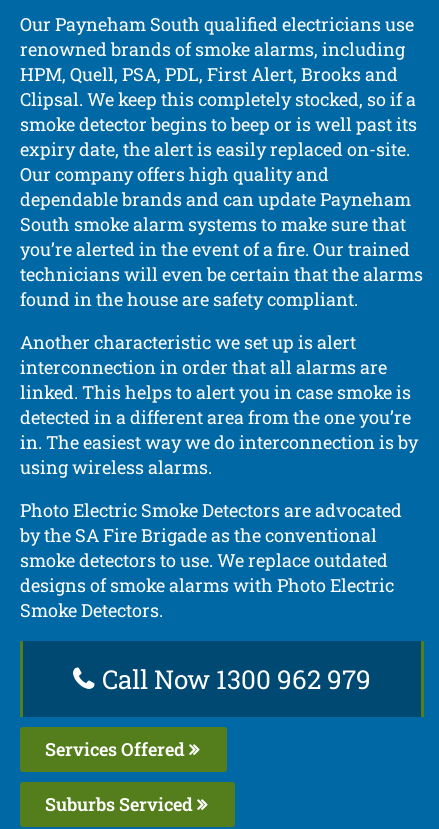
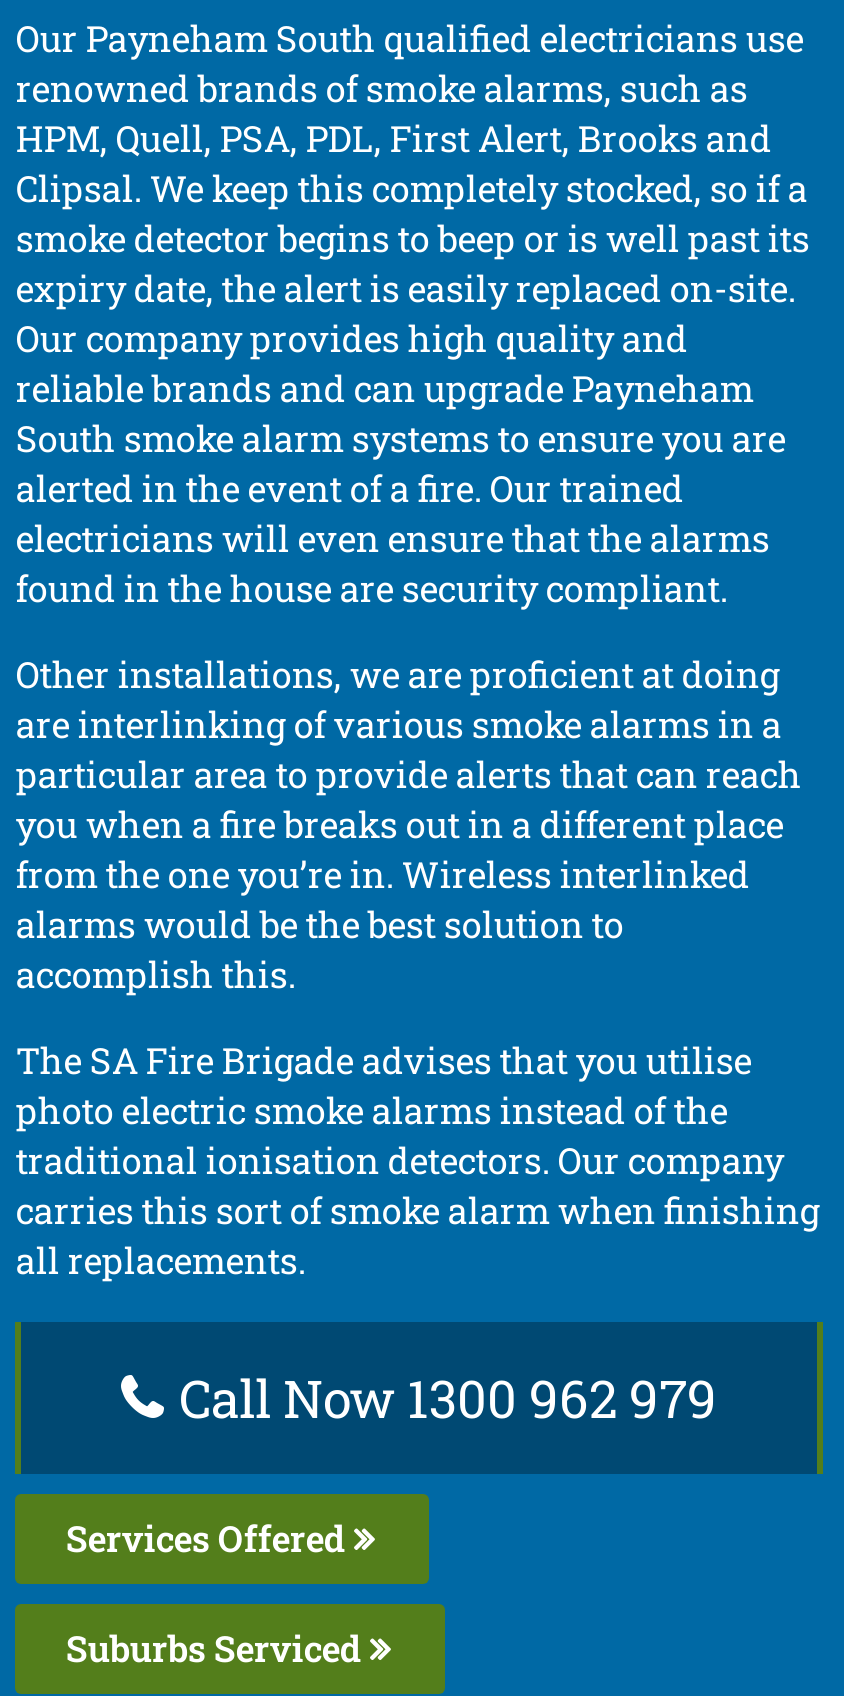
[20,37,405,61] renowned brands of smoke alarms, including -> [16,64,748,112] renowned brands of smoke alarms, such as
[20,162,423,311] Our company offers high quality and | dependable brands and can update Payneham | South smoke alarm systems to make sure that | you’re alerted in the event of a fire. Our trained | technicians will even be certain that the alarms | found in the house are safety compliant. -> [16,314,786,612] Our company provides high quality and | reliable brands and can upgrade Payneham | South smoke alarm systems to ensure you are | alerted in the event of a fire. Our trained | electricians will even ensure that the alarms | found in the house are security compliant.
[20,330,418,479] Another characteristic we set up is alert | interconnection in order that all alarms are | linked. This helps to alert you in case smoke is | detected in a different area from the one you’re | in. The easiest way we do interconnection is by | using wireless alarms. -> [16,650,802,998] Other installations, we are proficient at doing | are interlinking of various smoke alarms in a | particular area to provide alerts that can reach | you when a fire breaks out in a different place | from the one you’re in. Wireless interlinked | alarms would be the best solution to | accomplish this.
[20,498,402,622] Photo Electric Smoke Detectors are advocated | by the SA Fire Brigade as the conventional | smoke detectors to use. We replace outdated | designs of smoke alarms with Photo Electric | Smoke Detectors. -> [16,1036,820,1284] The SA Fire Brigade advises that you utilise | photo electric smoke alarms instead of the | traditional ionisation detectors. Our company | carries this sort of smoke alarm when finishing | all replacements.

